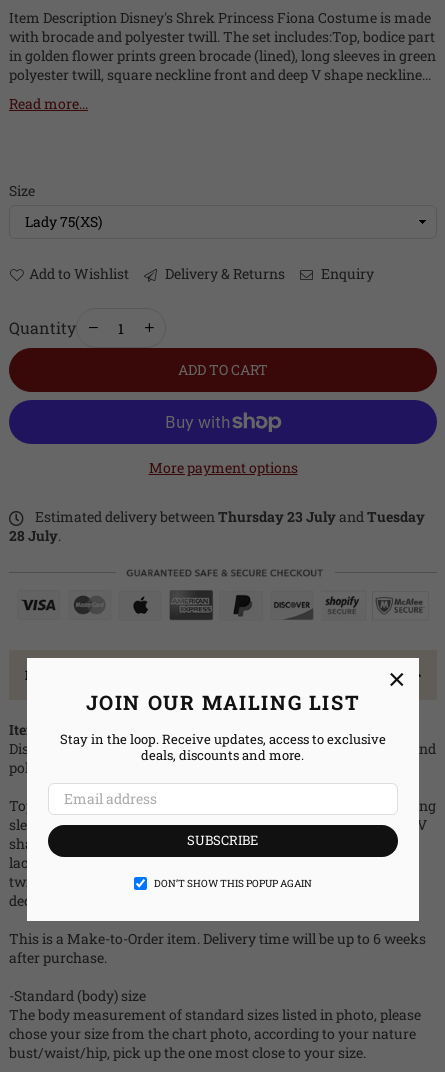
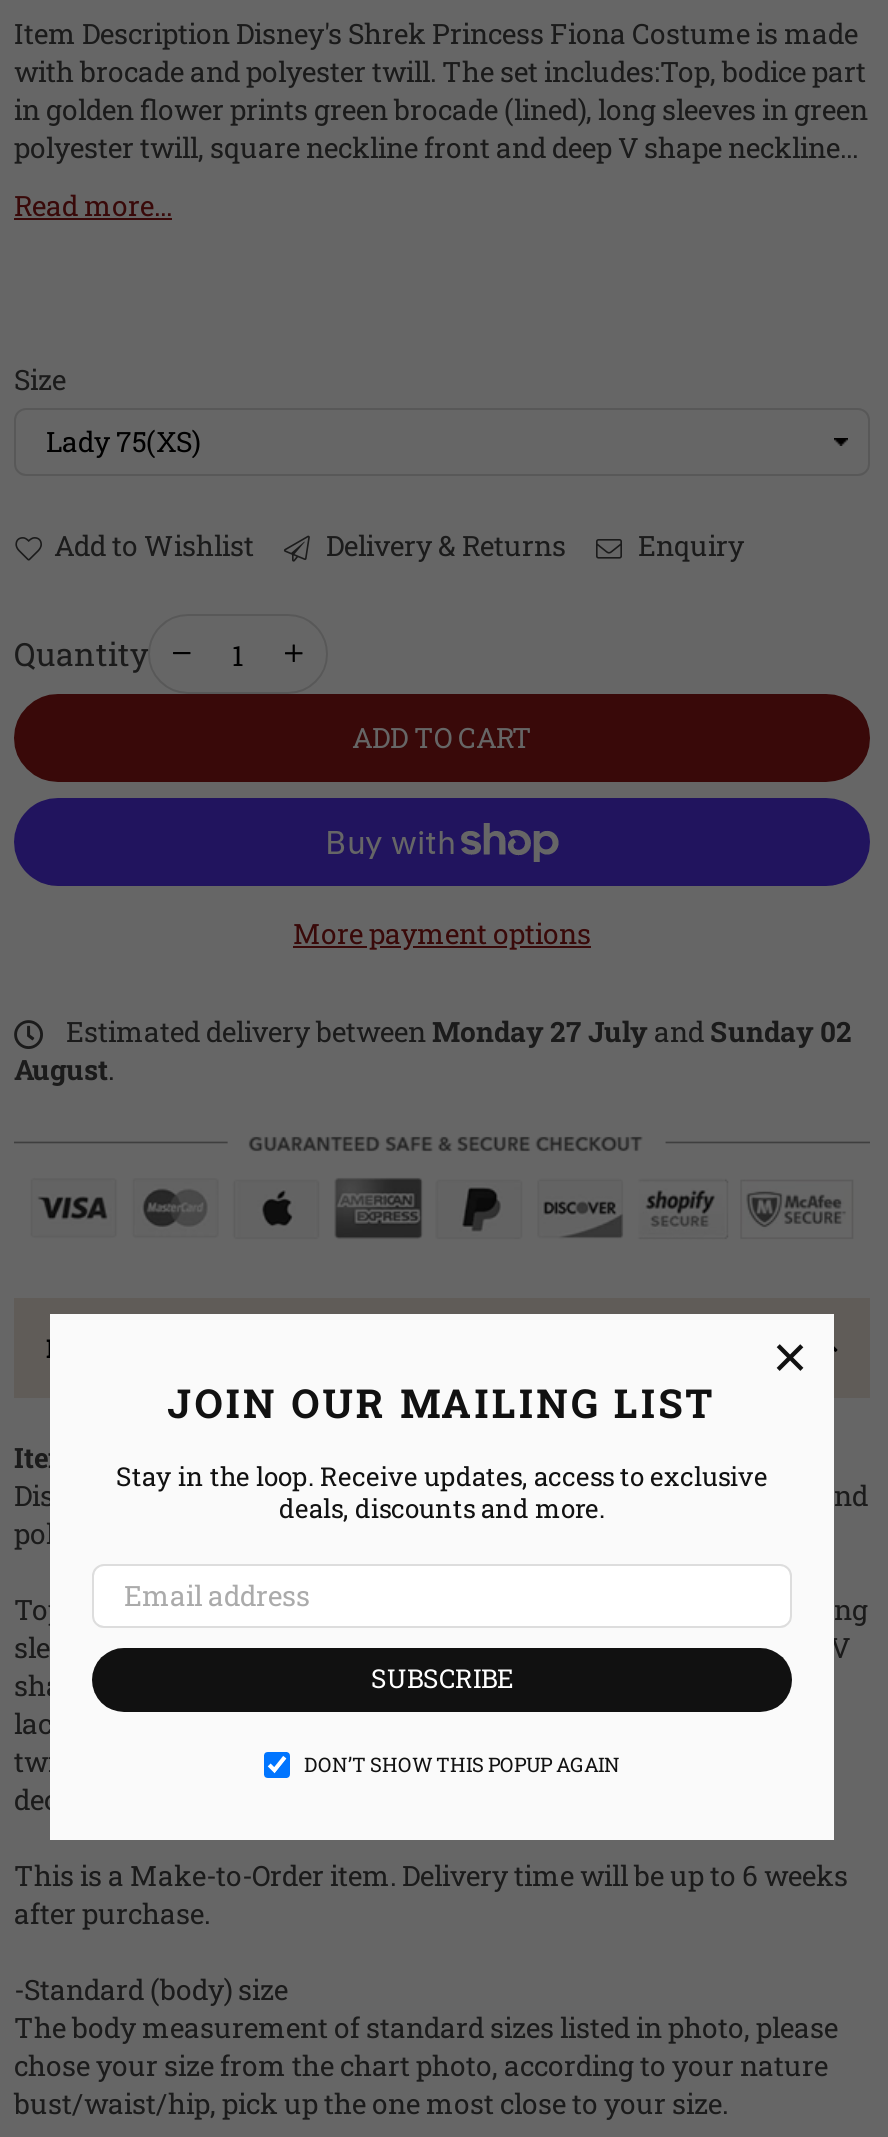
[9,507,425,545] Estimated delivery between Thursday 23 July and Tuesday | 28 July. -> [14,1012,852,1088] Estimated delivery between Monday 27 July and Sunday 02 | August.

